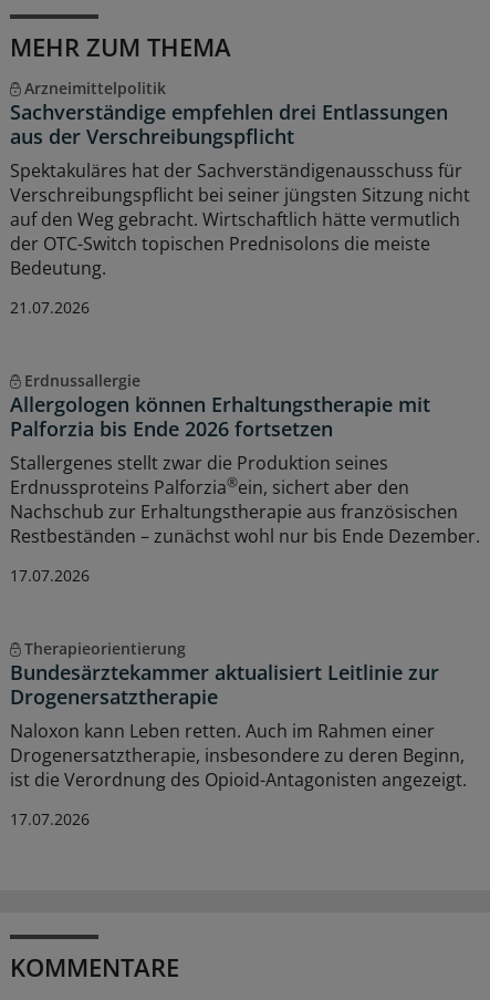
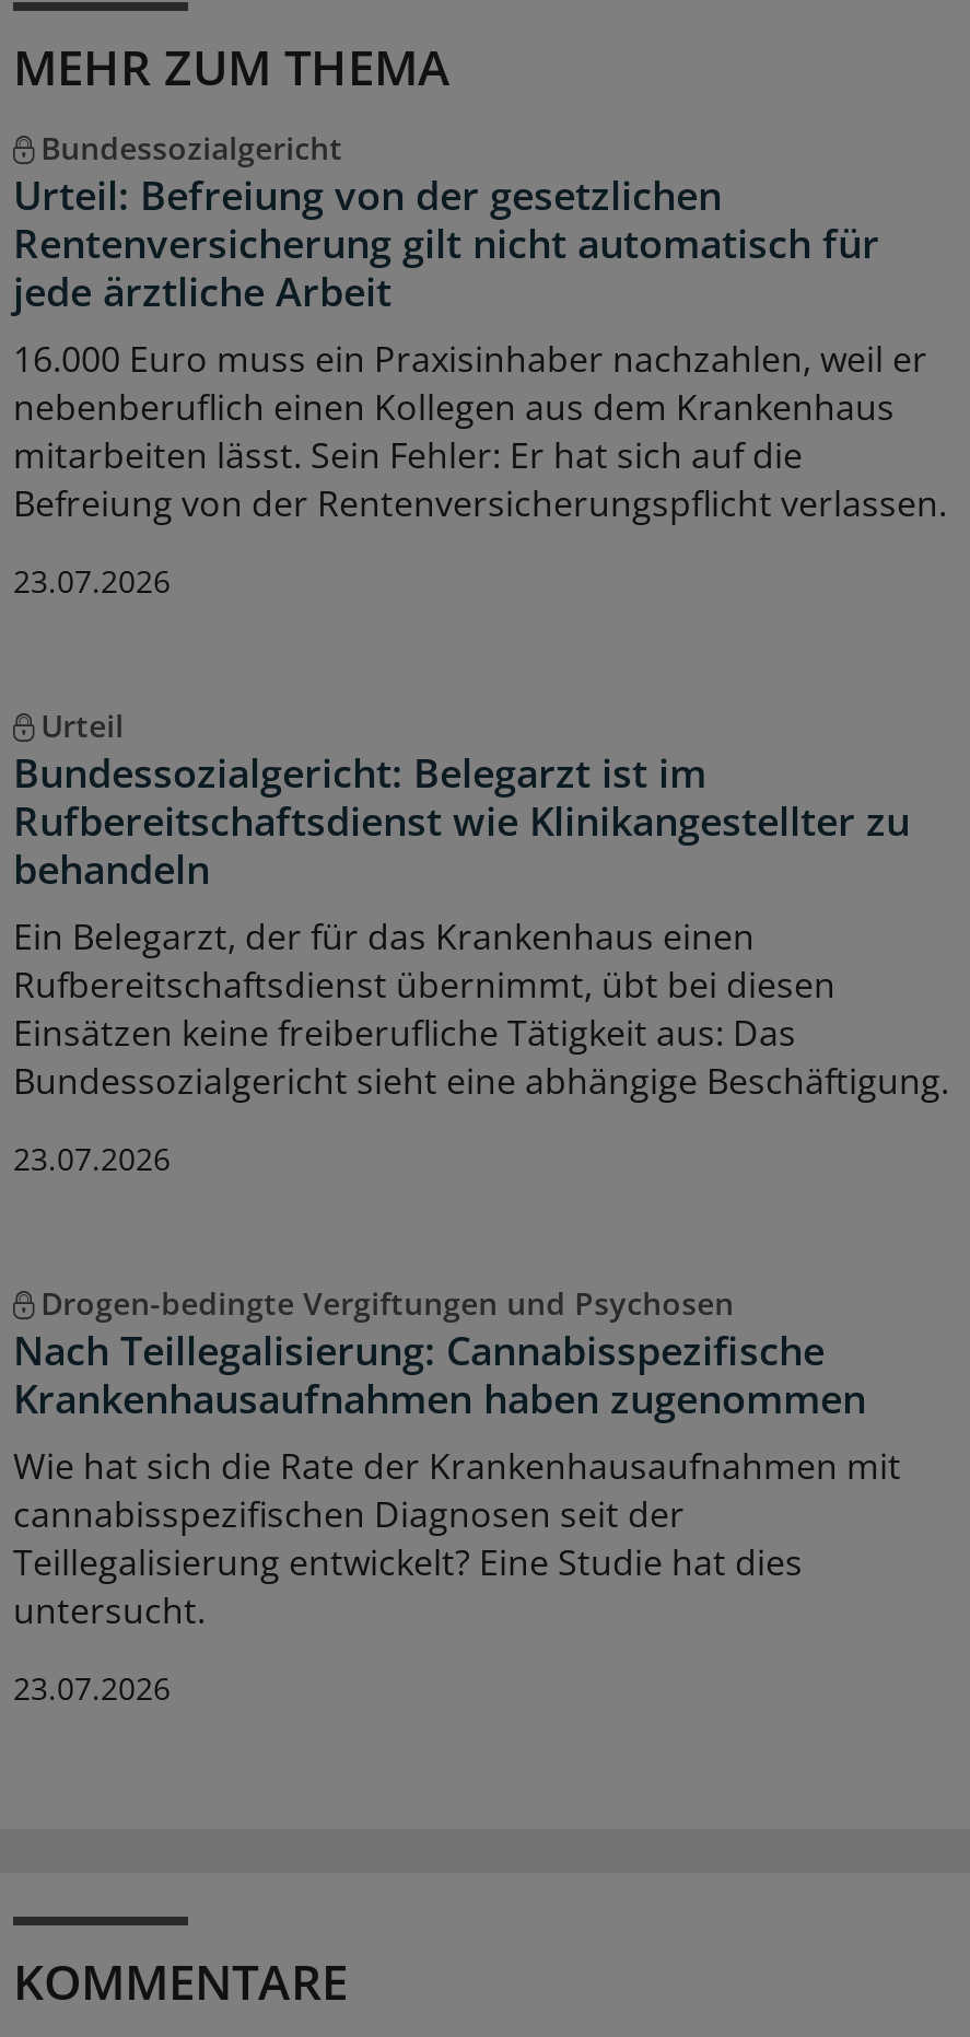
[10,77,470,280] Arzneimittelpolitik | Sachverständige empfehlen drei Entlassungen | aus der Verschreibungspflicht | Spektakuläres hat der Sachverständigenausschuss für | Verschreibungspflicht bei seiner jüngsten Sitzung nicht | auf den Weg gebracht. Wirtschaftlich hätte vermutlich | der OTC-Switch topischen Prednisolons die meiste | Bedeutung. -> [13,126,947,526] Bundessozialgericht | Urteil: Befreiung von der gesetzlichen | Rentenversicherung gilt nicht automatisch für | jede ärztliche Arbeit | 16.000 Euro muss ein Praxisinhaber nachzahlen, weil er | nebenberuflich einen Kollegen aus dem Krankenhaus | mitarbeiten lässt. Sein Fehler: Er hat sich auf die | Befreiung von der Rentenversicherungspflicht verlassen.
[10,296,90,317] 21.07.2026 -> [13,559,171,601] 23.07.2026
[10,369,480,548] Erdnussallergie | Allergologen können Erhaltungstherapie mit | Palforzia bis Ende 2026 fortsetzen | Stallergenes stellt zwar die Produktion seines | Erdnussproteins Palforzia®ein, sichert aber den | Nachschub zur Erhaltungstherapie aus französischen | Restbeständen – zunächst wohl nur bis Ende Dezember. -> [13,704,949,1104] Urteil | Bundessozialgericht: Belegarzt ist im | Rufbereitschaftsdienst wie Klinikangestellter zu | behandeln | Ein Belegarzt, der für das Krankenhaus einen | Rufbereitschaftsdienst übernimmt, übt bei diesen | Einsätzen keine freiberufliche Tätigkeit aus: Das | Bundessozialgericht sieht eine abhängige Beschäftigung.
[10,564,90,585] 17.07.2026 -> [13,1137,171,1178] 23.07.2026
[10,637,467,791] Therapieorientierung | Bundesärztekammer aktualisiert Leitlinie zur | Drogenersatztherapie | Naloxon kann Leben retten. Auch im Rahmen einer | Drogenersatztherapie, insbesondere zu deren Beginn, | ist die Verordnung des Opioid-Antagonisten angezeigt. -> [13,1281,901,1634] Drogen-bedingte Vergiftungen und Psychosen | Nach Teillegalisierung: Cannabisspezifische | Krankenhausaufnahmen haben zugenommen | Wie hat sich die Rate der Krankenhausaufnahmen mit | cannabisspezifischen Diagnosen seit der | Teillegalisierung entwickelt? Eine Studie hat dies | untersucht.
[10,808,90,829] 17.07.2026 -> [13,1666,171,1708] 23.07.2026

